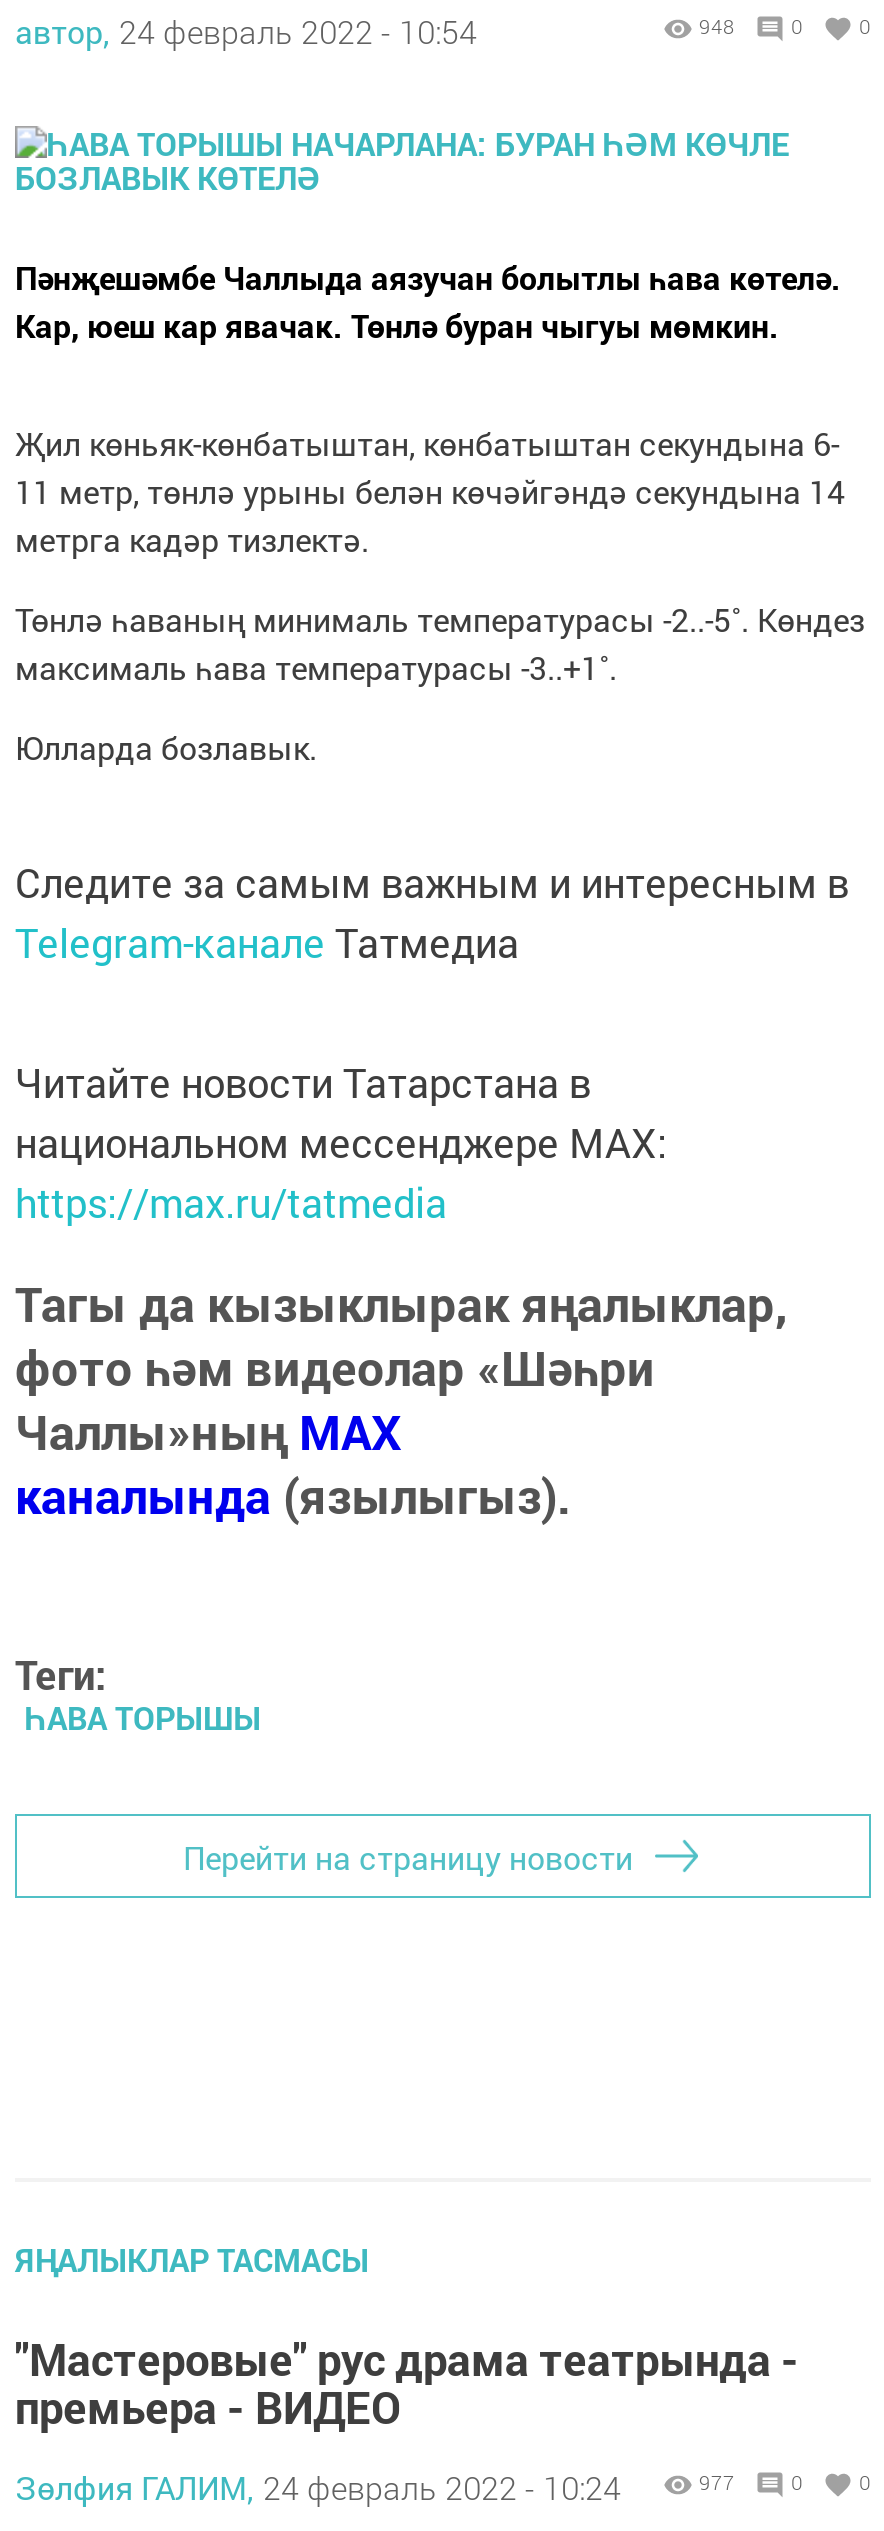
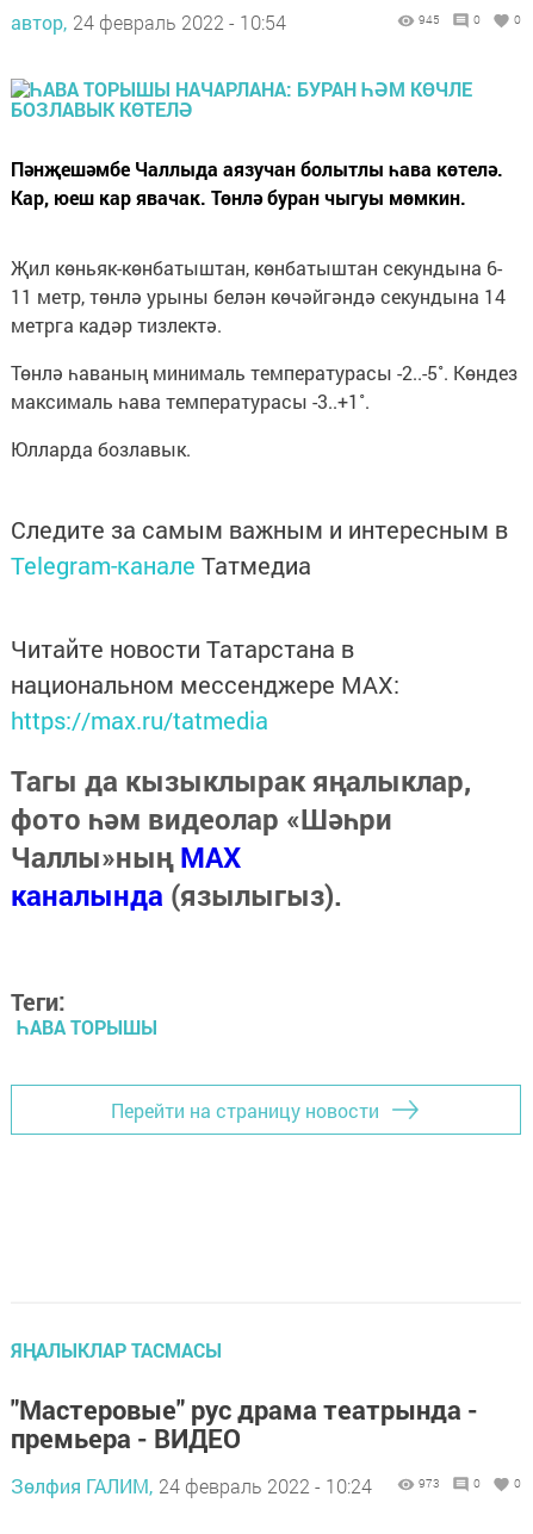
[699,14,735,40] 948 -> [419,12,440,28] 945
[699,2470,735,2496] 977 -> [419,1476,440,1491] 973

